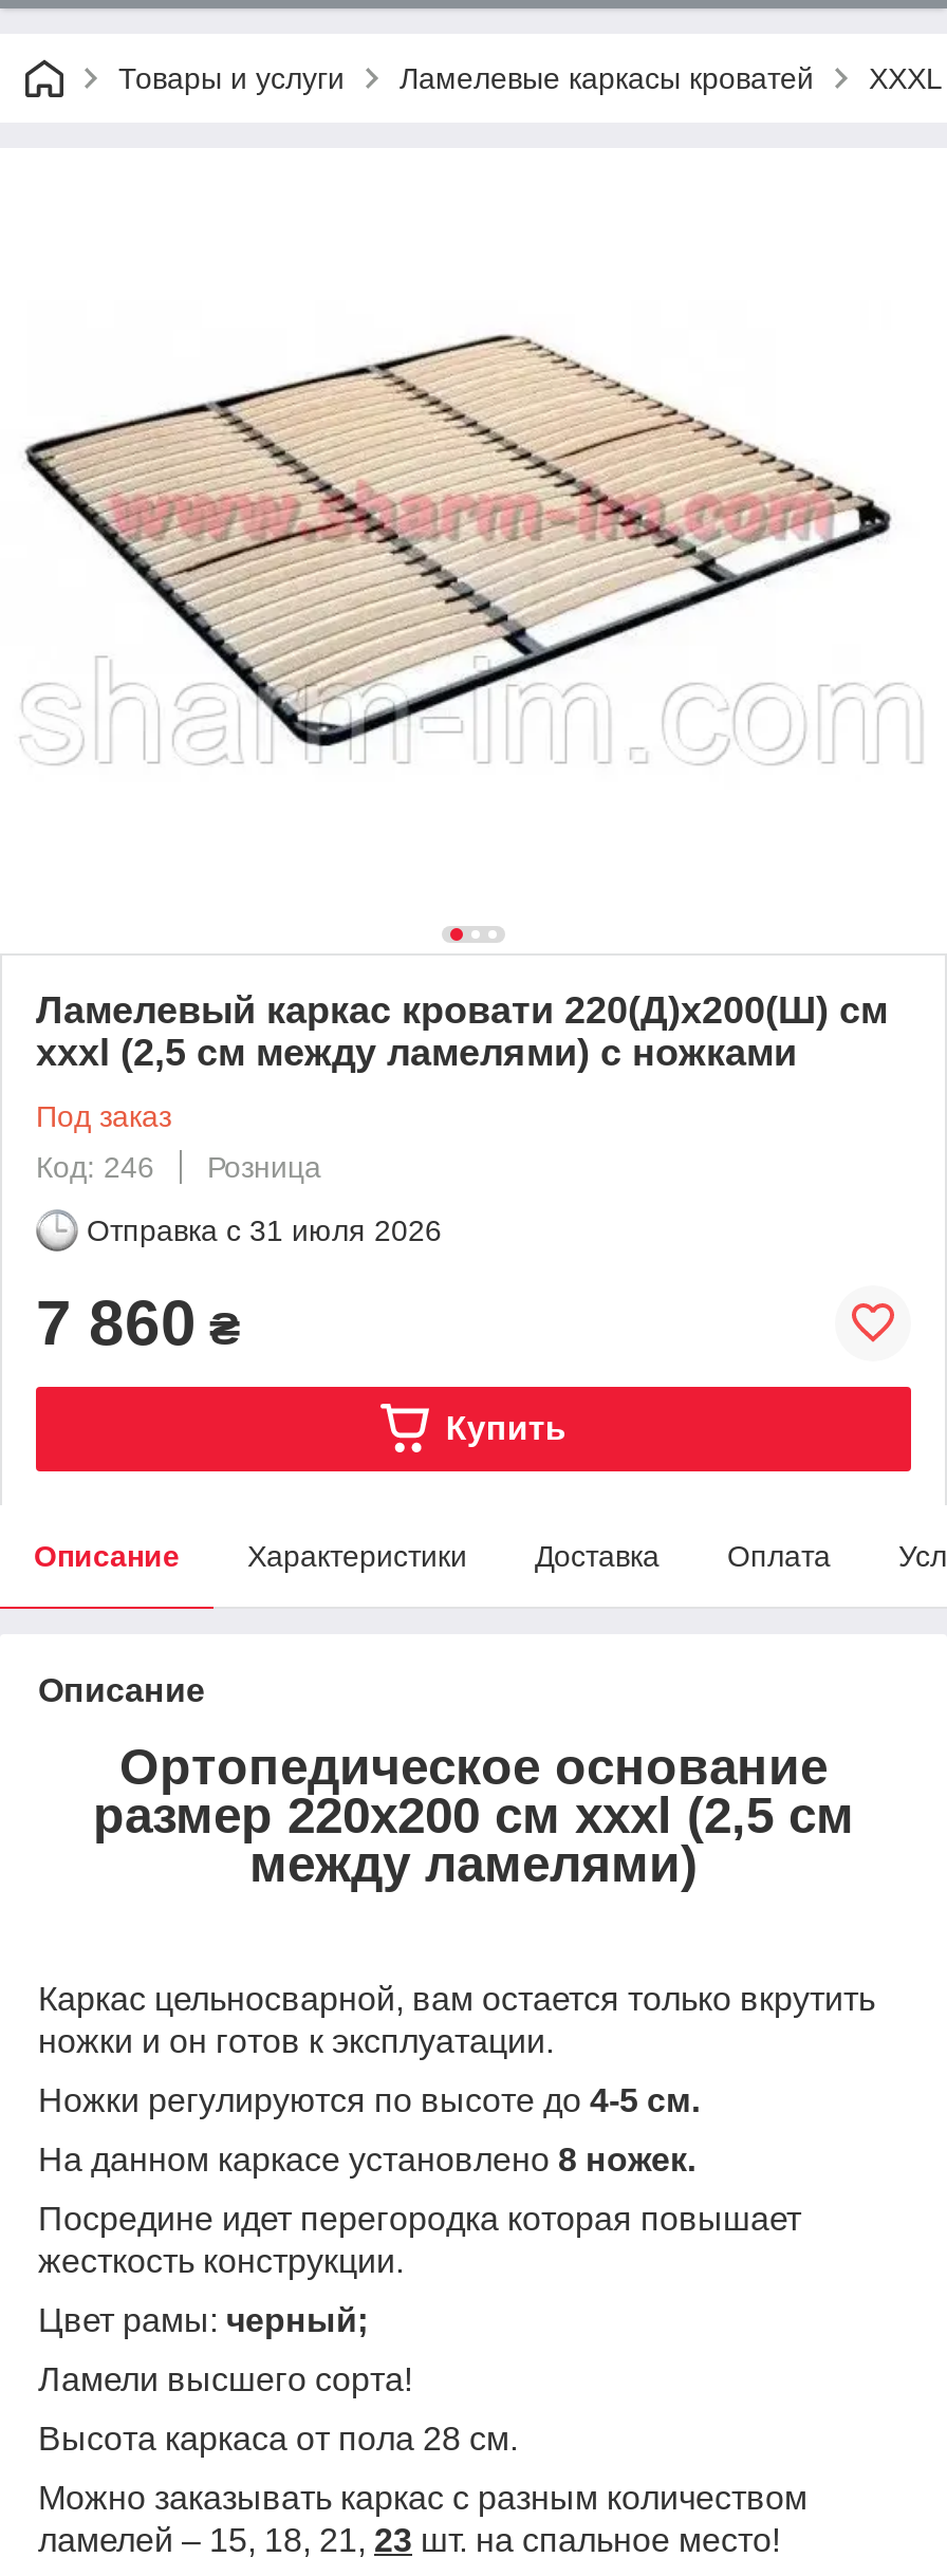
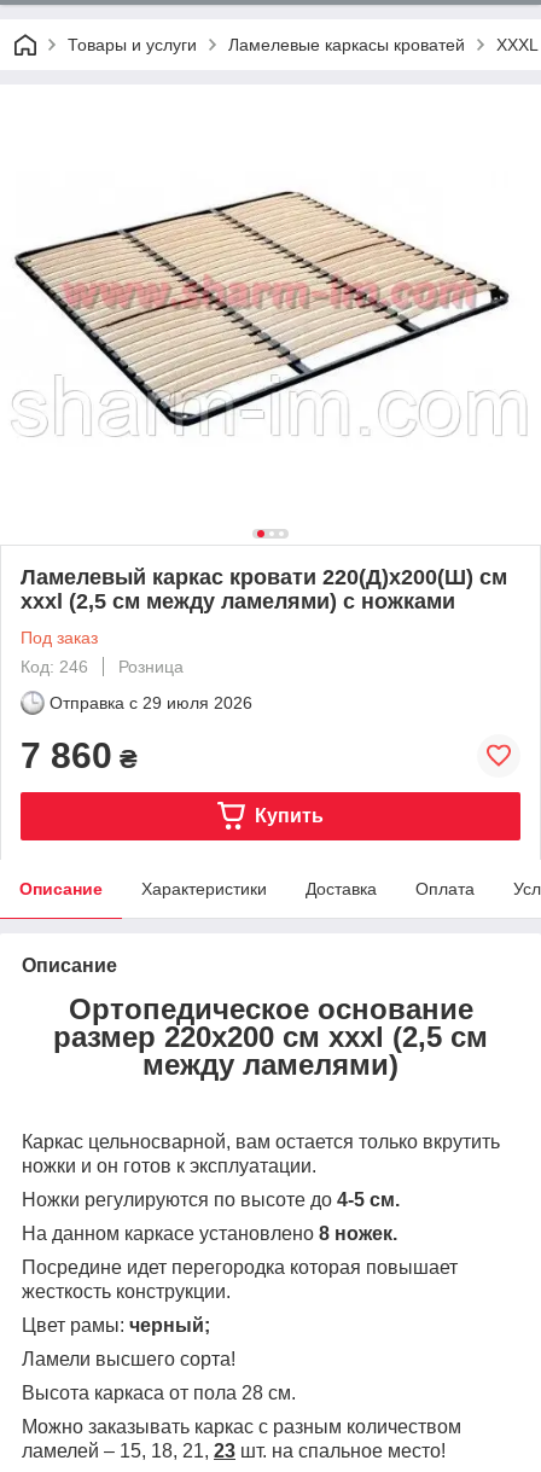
[87,1213,442,1247] Отправка с 31 июля 2026 -> [50,693,252,712] Отправка с 29 июля 2026

